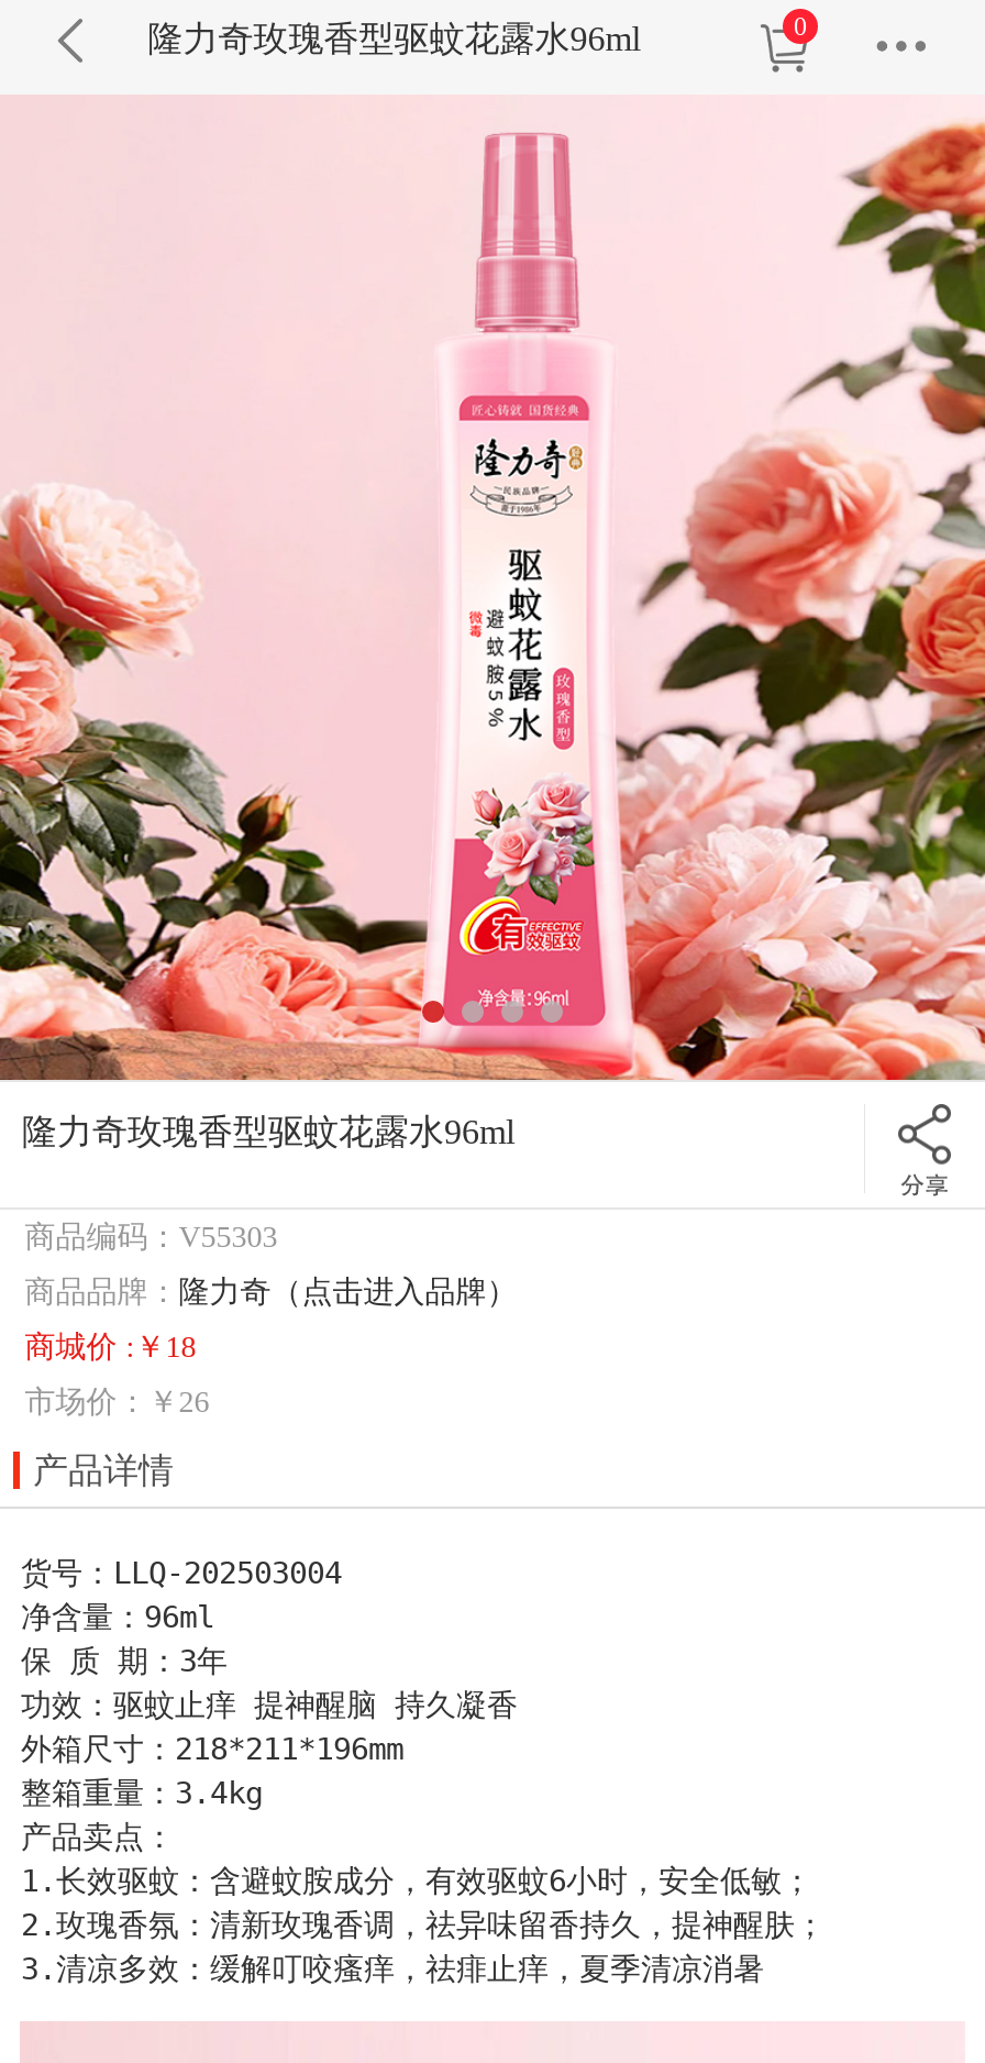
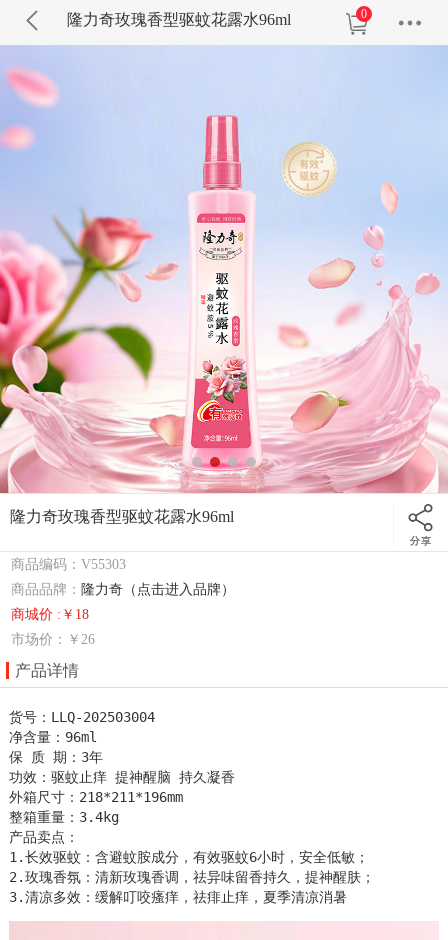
[7,97,978,1082] [image] -> [3,45,445,494] [image]

